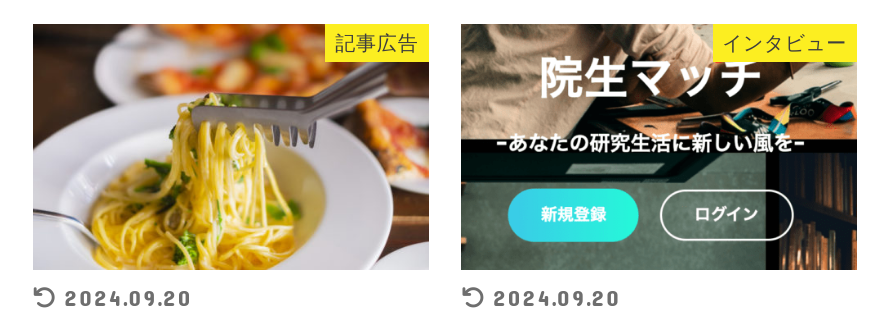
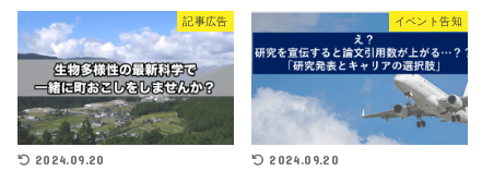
[31,22,431,272] [image] -> [16,10,235,146] [image]
[459,22,859,272] [image] | インタビュー -> [250,11,469,146] [image] | イベント告知

